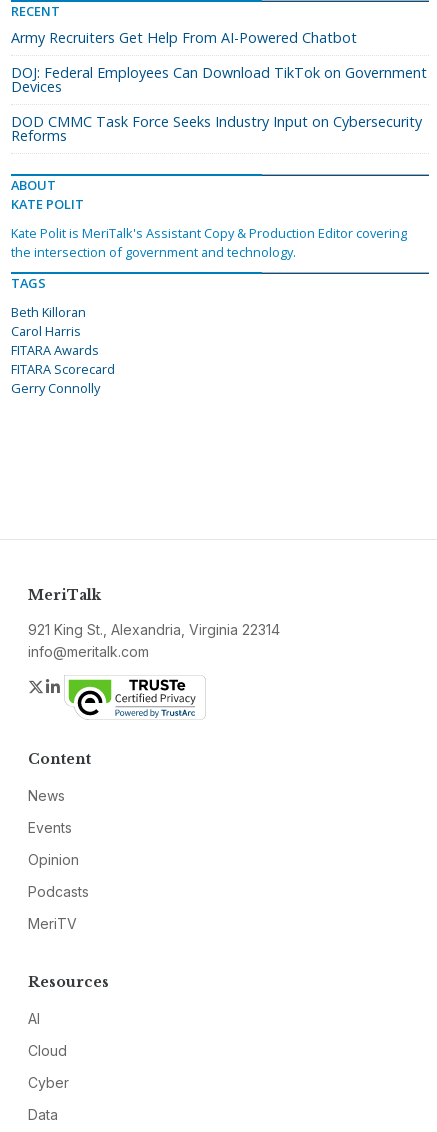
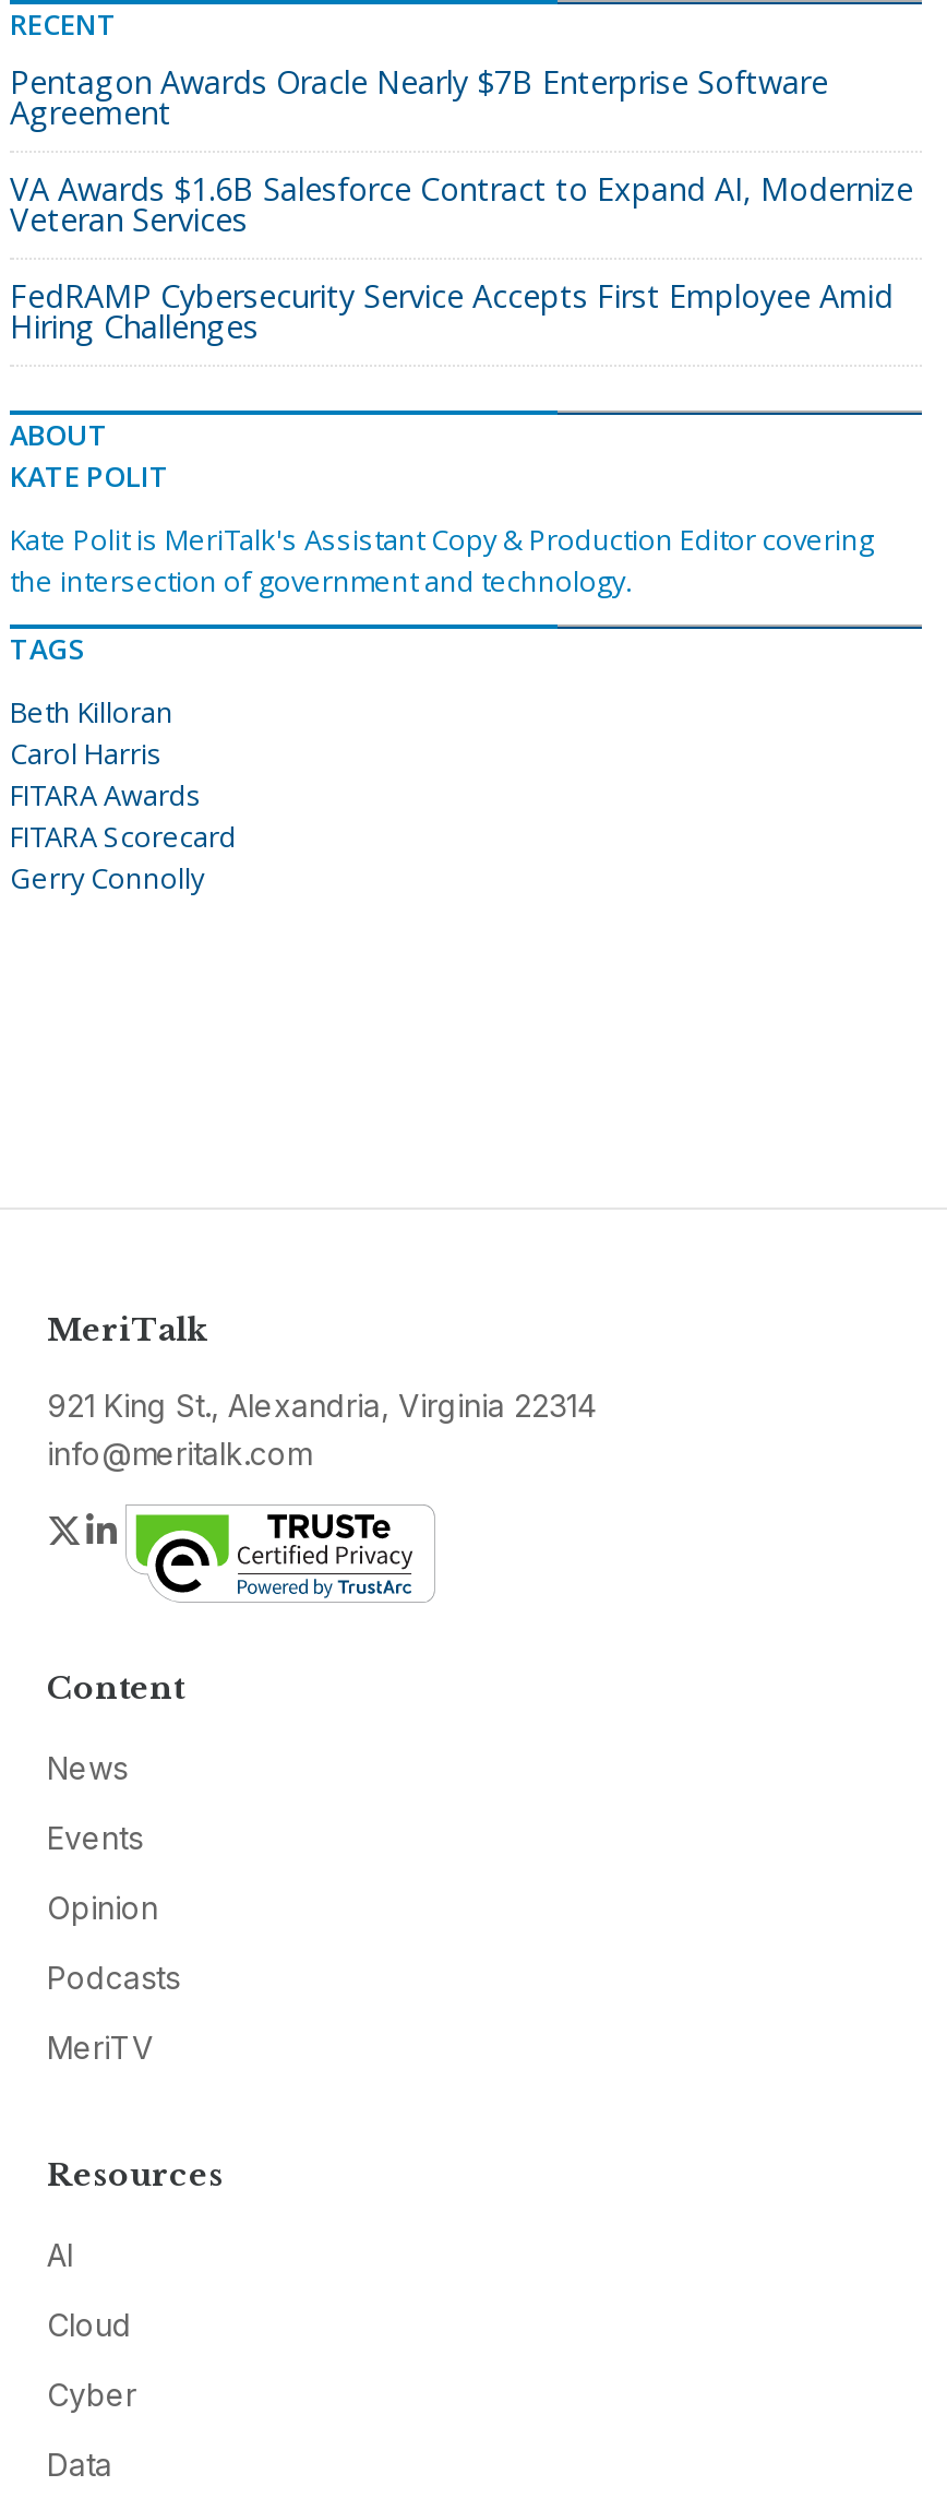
[11,28,357,47] Army Recruiters Get Help From AI-Powered Chatbot -> [10,61,828,133] Pentagon Awards Oracle Nearly $7B Enterprise Software | Agreement
[11,63,427,96] DOJ: Federal Employees Can Download TikTok on Government | Devices -> [10,168,913,240] VA Awards $1.6B Salesforce Contract to Expand AI, Modernize | Veteran Services
[11,112,422,145] DOD CMMC Task Force Seeks Industry Input on Cybersecurity | Reforms -> [10,275,894,347] FedRAMP Cybersecurity Service Accepts First Employee Amid | Hiring Challenges

